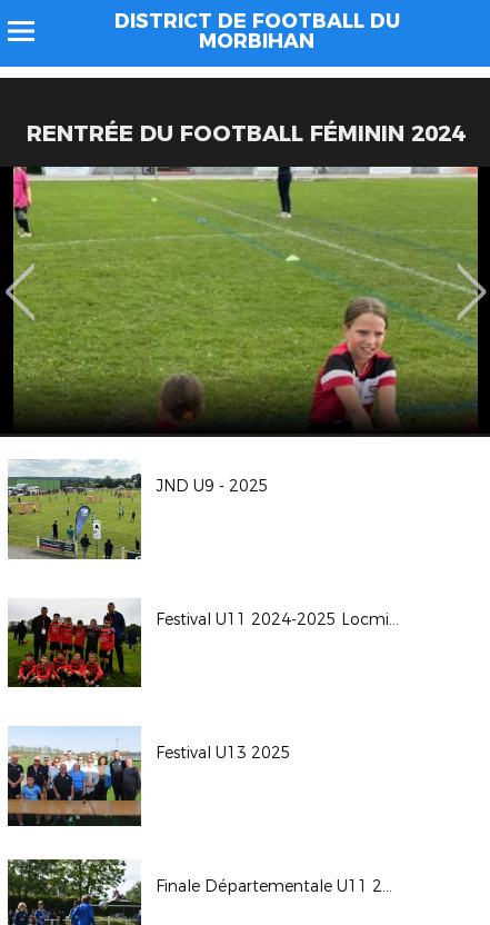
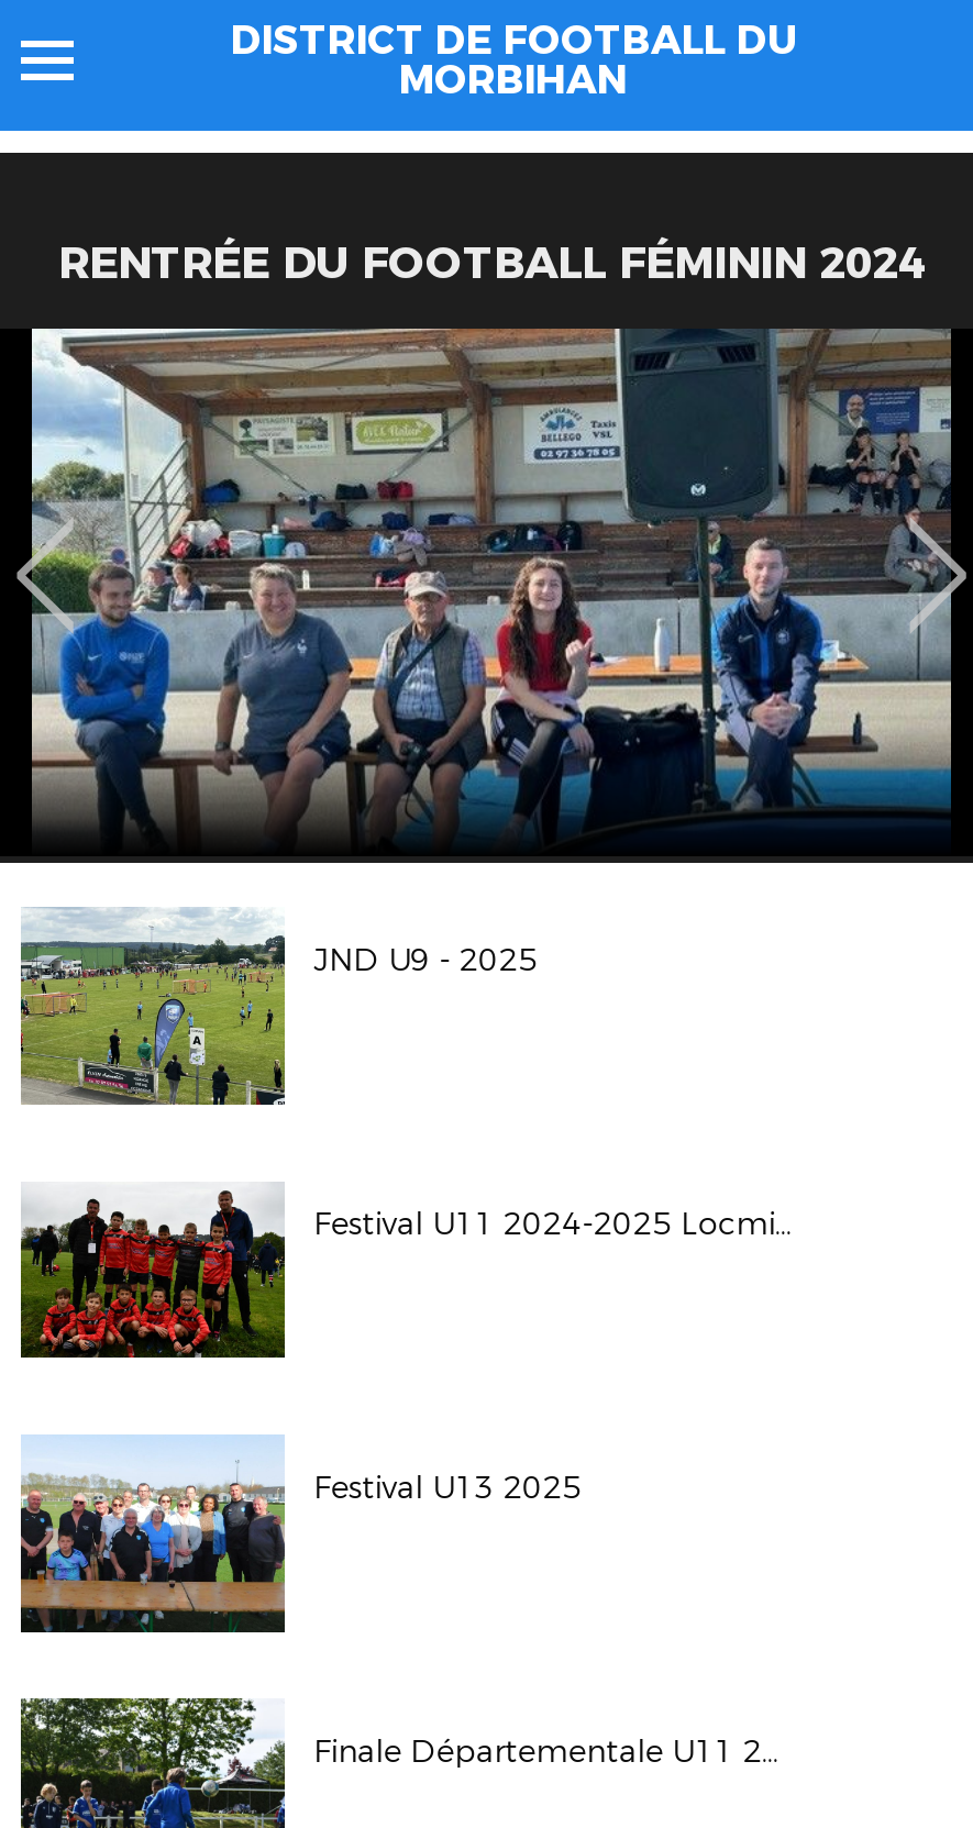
[12,166,479,425] [image] -> [30,326,953,837] [image]

